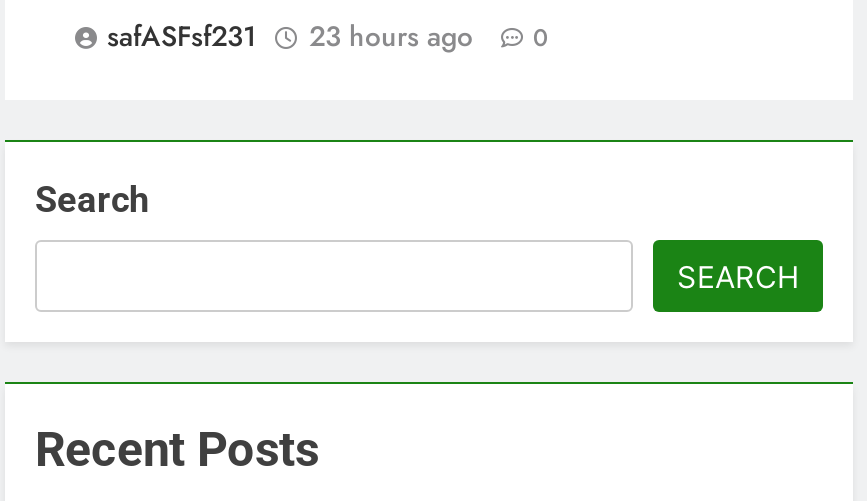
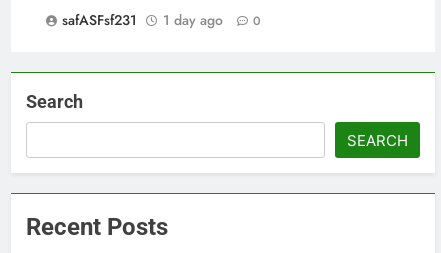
[107,16,549,56] safASFsf231 23 hours ago 0 -> [62,10,261,30] safASFsf231 1 day ago 0

